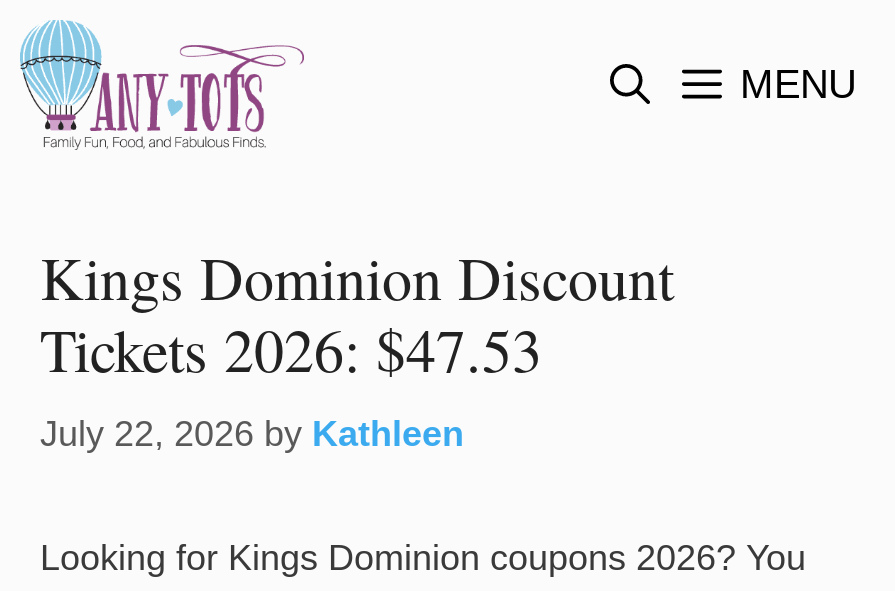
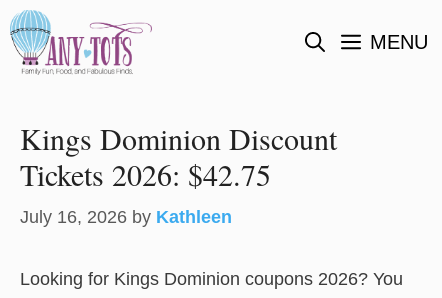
[40,308,542,388] Tickets 2026: $47.53 -> [20,154,271,194] Tickets 2026: $42.75
[40,414,464,454] July 22, 2026 by Kathleen -> [20,207,232,227] July 16, 2026 by Kathleen

